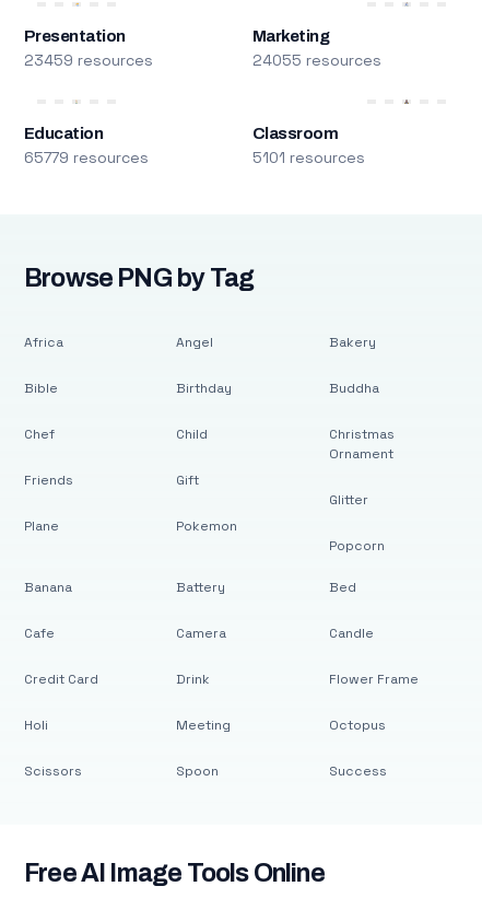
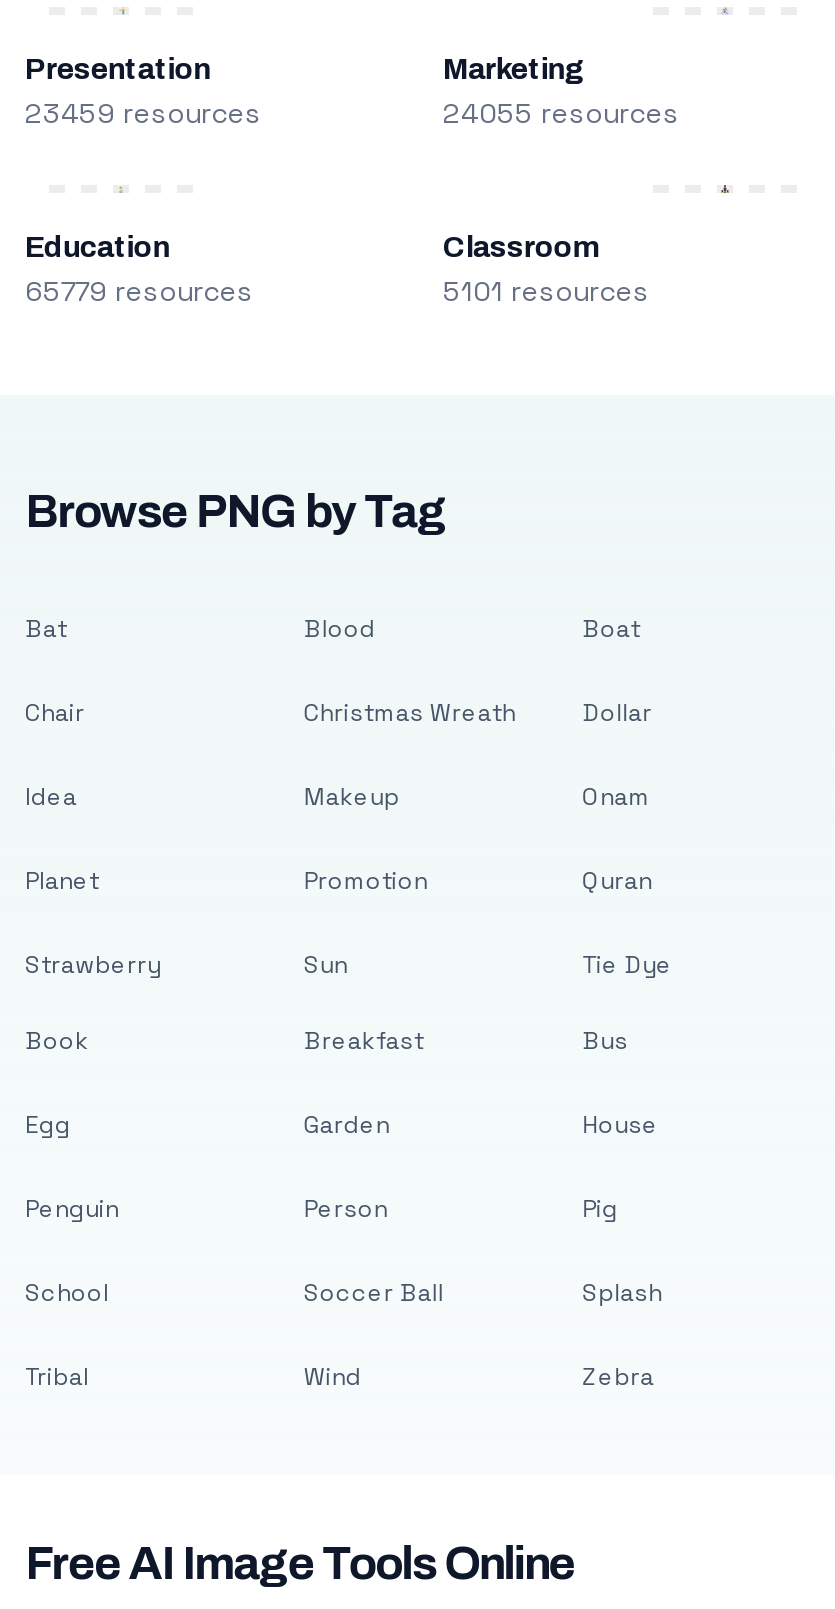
[24,334,63,351] Africa -> [25,613,67,645] Bat
[176,334,213,351] Angel -> [304,613,376,645] Blood
[329,334,376,351] Bakery -> [582,613,640,645] Boat
[24,380,58,397] Bible -> [25,697,85,729] Chair
[176,380,232,397] Birthday -> [304,697,516,729] Christmas Wreath
[329,380,379,397] Buddha -> [582,697,652,729] Dollar
[24,425,55,443] Chef -> [25,781,77,813] Idea
[176,425,208,443] Child -> [304,781,400,813] Makeup
[329,425,394,463] Christmas | Ornament -> [582,781,650,813] Onam
[24,471,73,489] Friends -> [25,865,99,897] Planet
[176,471,199,489] Gift -> [304,865,428,897] Promotion
[329,491,368,509] Glitter -> [582,865,652,897] Quran
[24,517,59,535] Plane -> [25,949,161,981] Strawberry
[176,517,238,535] Pokemon -> [304,949,348,981] Sun
[329,537,384,555] Popcorn -> [582,949,672,981] Tie Dye
[24,579,72,596] Banana -> [25,1025,89,1057] Book
[176,579,225,596] Battery -> [304,1025,424,1057] Breakfast
[329,579,356,596] Bed -> [582,1025,628,1057] Bus
[24,625,55,642] Cafe -> [25,1109,71,1141] Egg
[176,625,227,642] Camera -> [304,1109,390,1141] Garden
[329,625,373,642] Candle -> [582,1109,658,1141] House
[24,670,98,688] Credit Card -> [25,1193,119,1225] Penguin
[176,670,210,688] Drink -> [304,1193,388,1225] Person
[329,670,418,688] Flower Frame -> [582,1193,618,1225] Pig
[24,716,48,734] Holi -> [25,1277,109,1309] School
[176,716,231,734] Meeting -> [304,1277,444,1309] Soccer Ball
[329,716,385,734] Octopus -> [582,1277,662,1309] Splash
[24,762,82,780] Scissors -> [25,1361,89,1393] Tribal
[176,762,219,780] Spoon -> [304,1361,362,1393] Wind
[329,762,387,780] Success -> [582,1361,654,1393] Zebra

